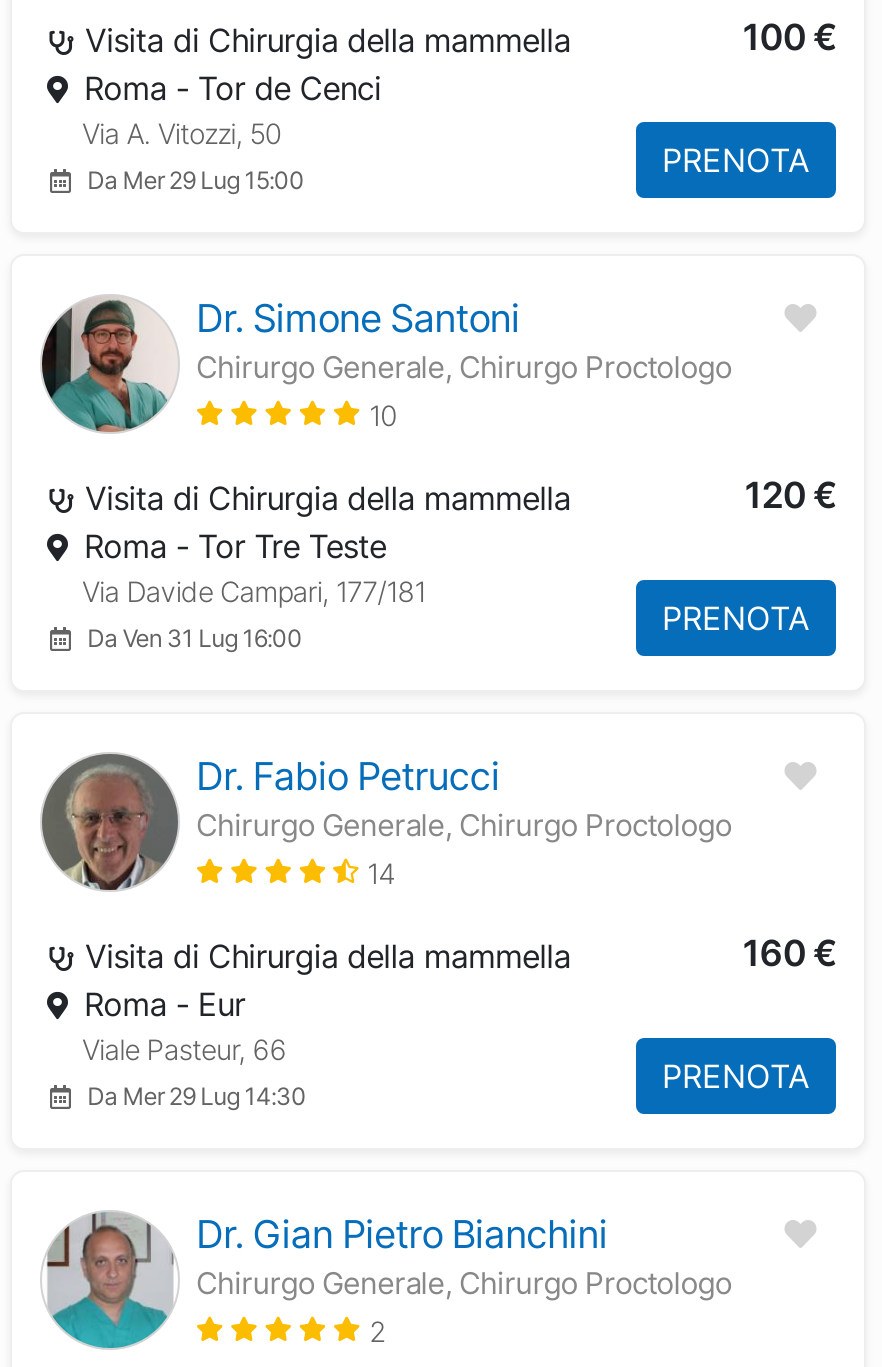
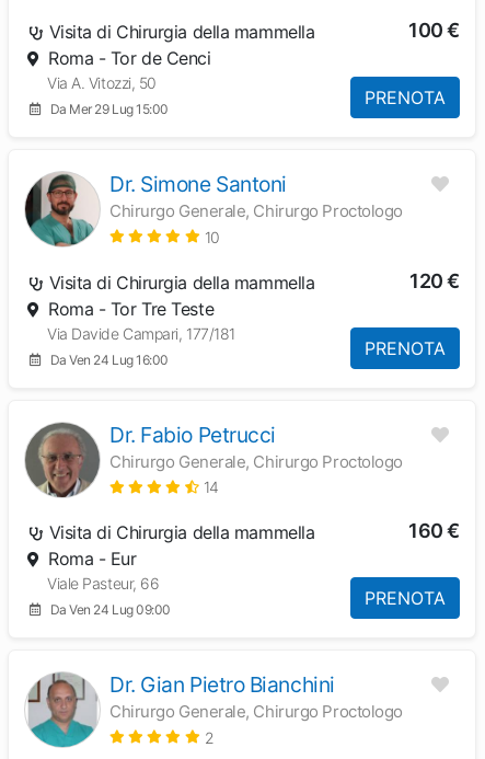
[87,624,302,654] Da Ven 31 Lug 16:00 -> [50,351,169,367] Da Ven 24 Lug 16:00
[87,1081,306,1111] Da Mer 29 Lug 14:30 -> [50,601,171,618] Da Ven 24 Lug 09:00

